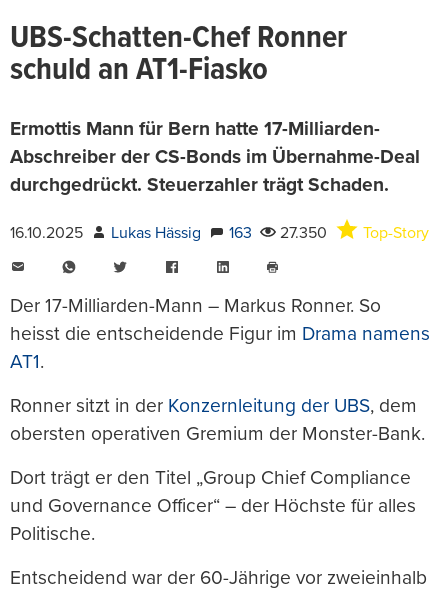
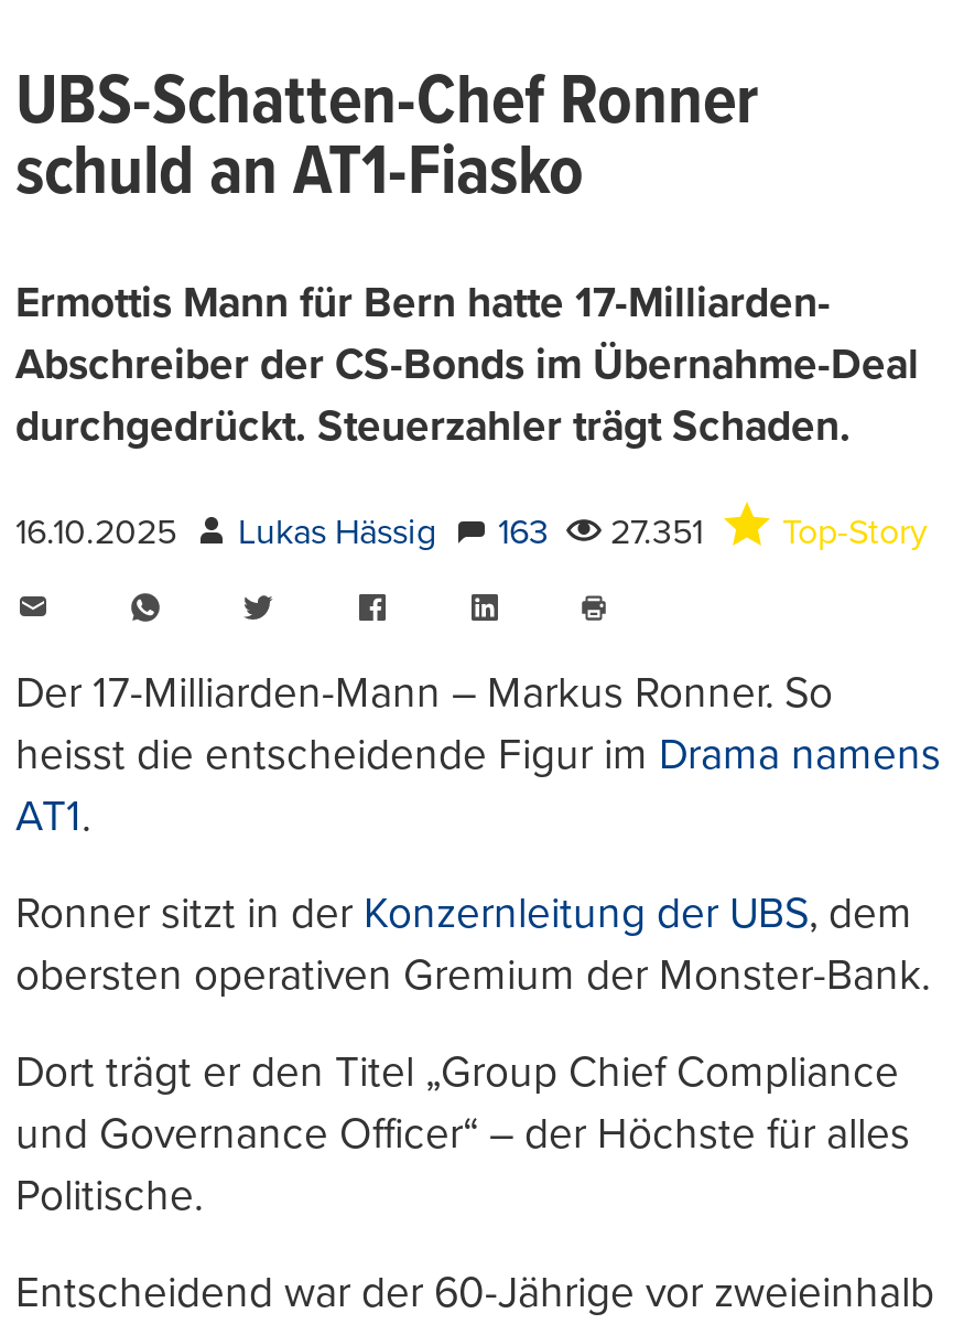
[10,223,429,243] 16.10.2025 Lukas Hässig 163 27.350 Top-Story -> [15,510,928,555] 16.10.2025 Lukas Hässig 163 27.351 Top-Story

